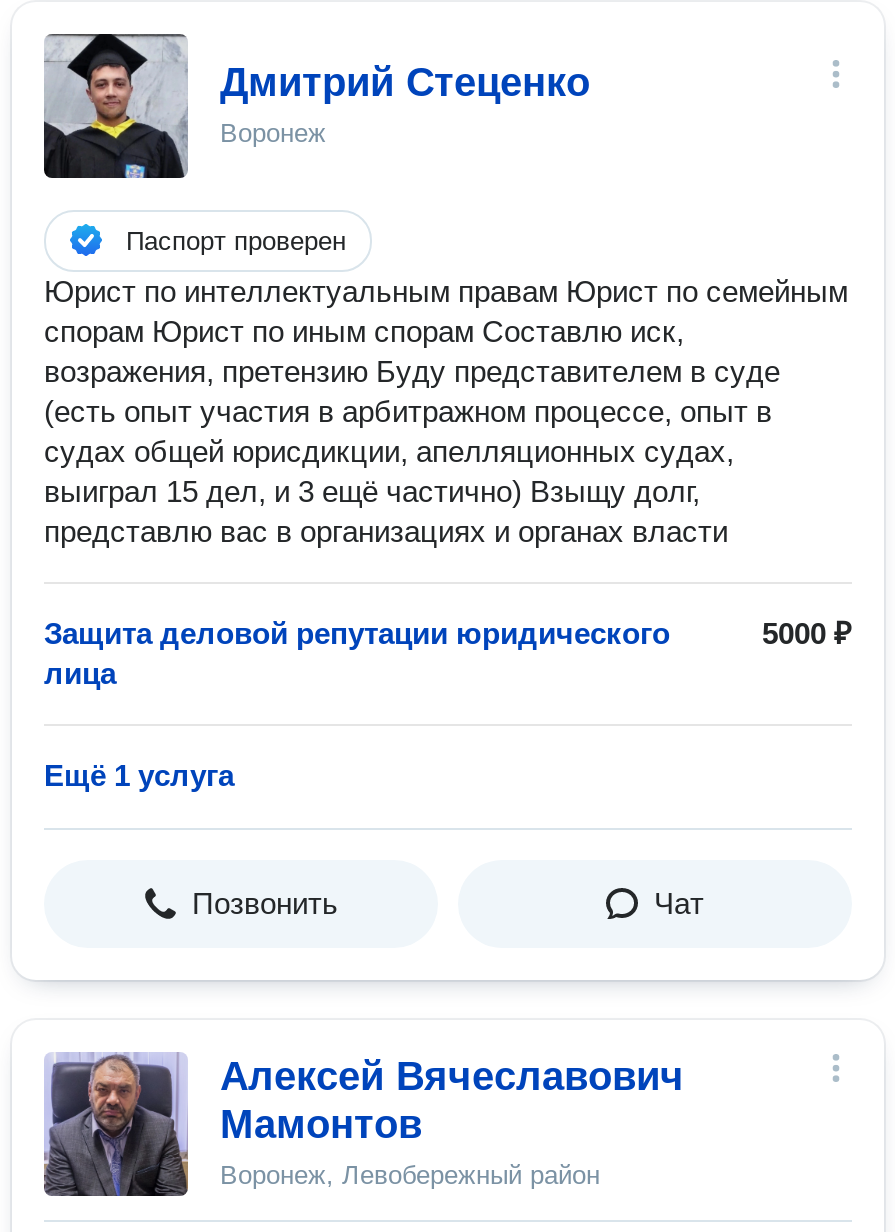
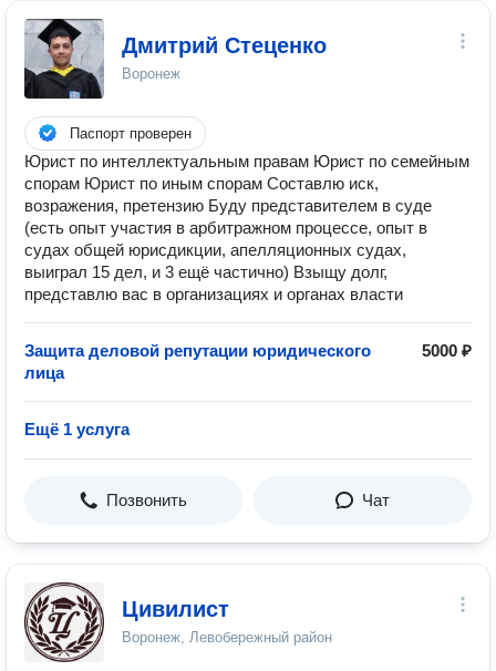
[42,1052,684,1220] [image] | Алексей Вячеславович | Мамонтов -> [23,581,229,663] [image] | Цивилист

